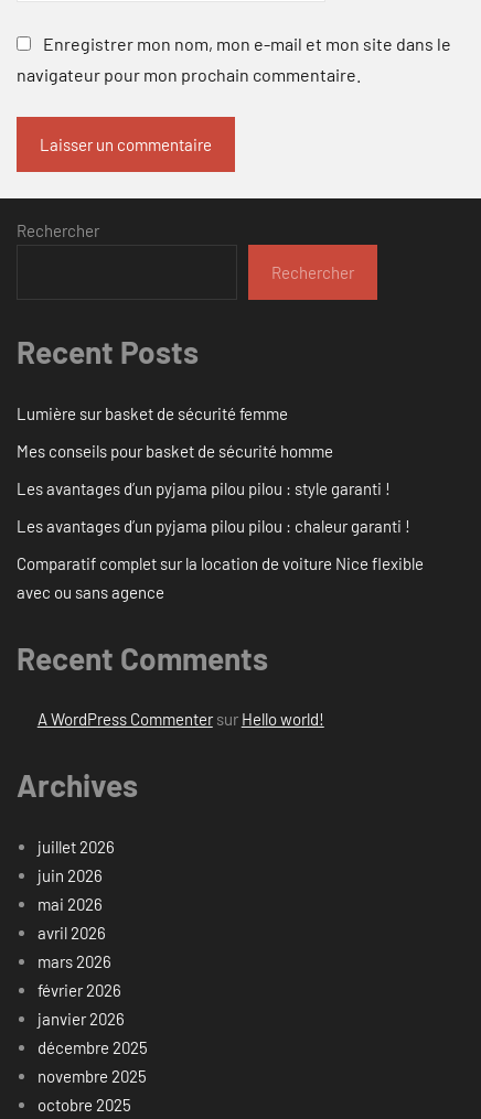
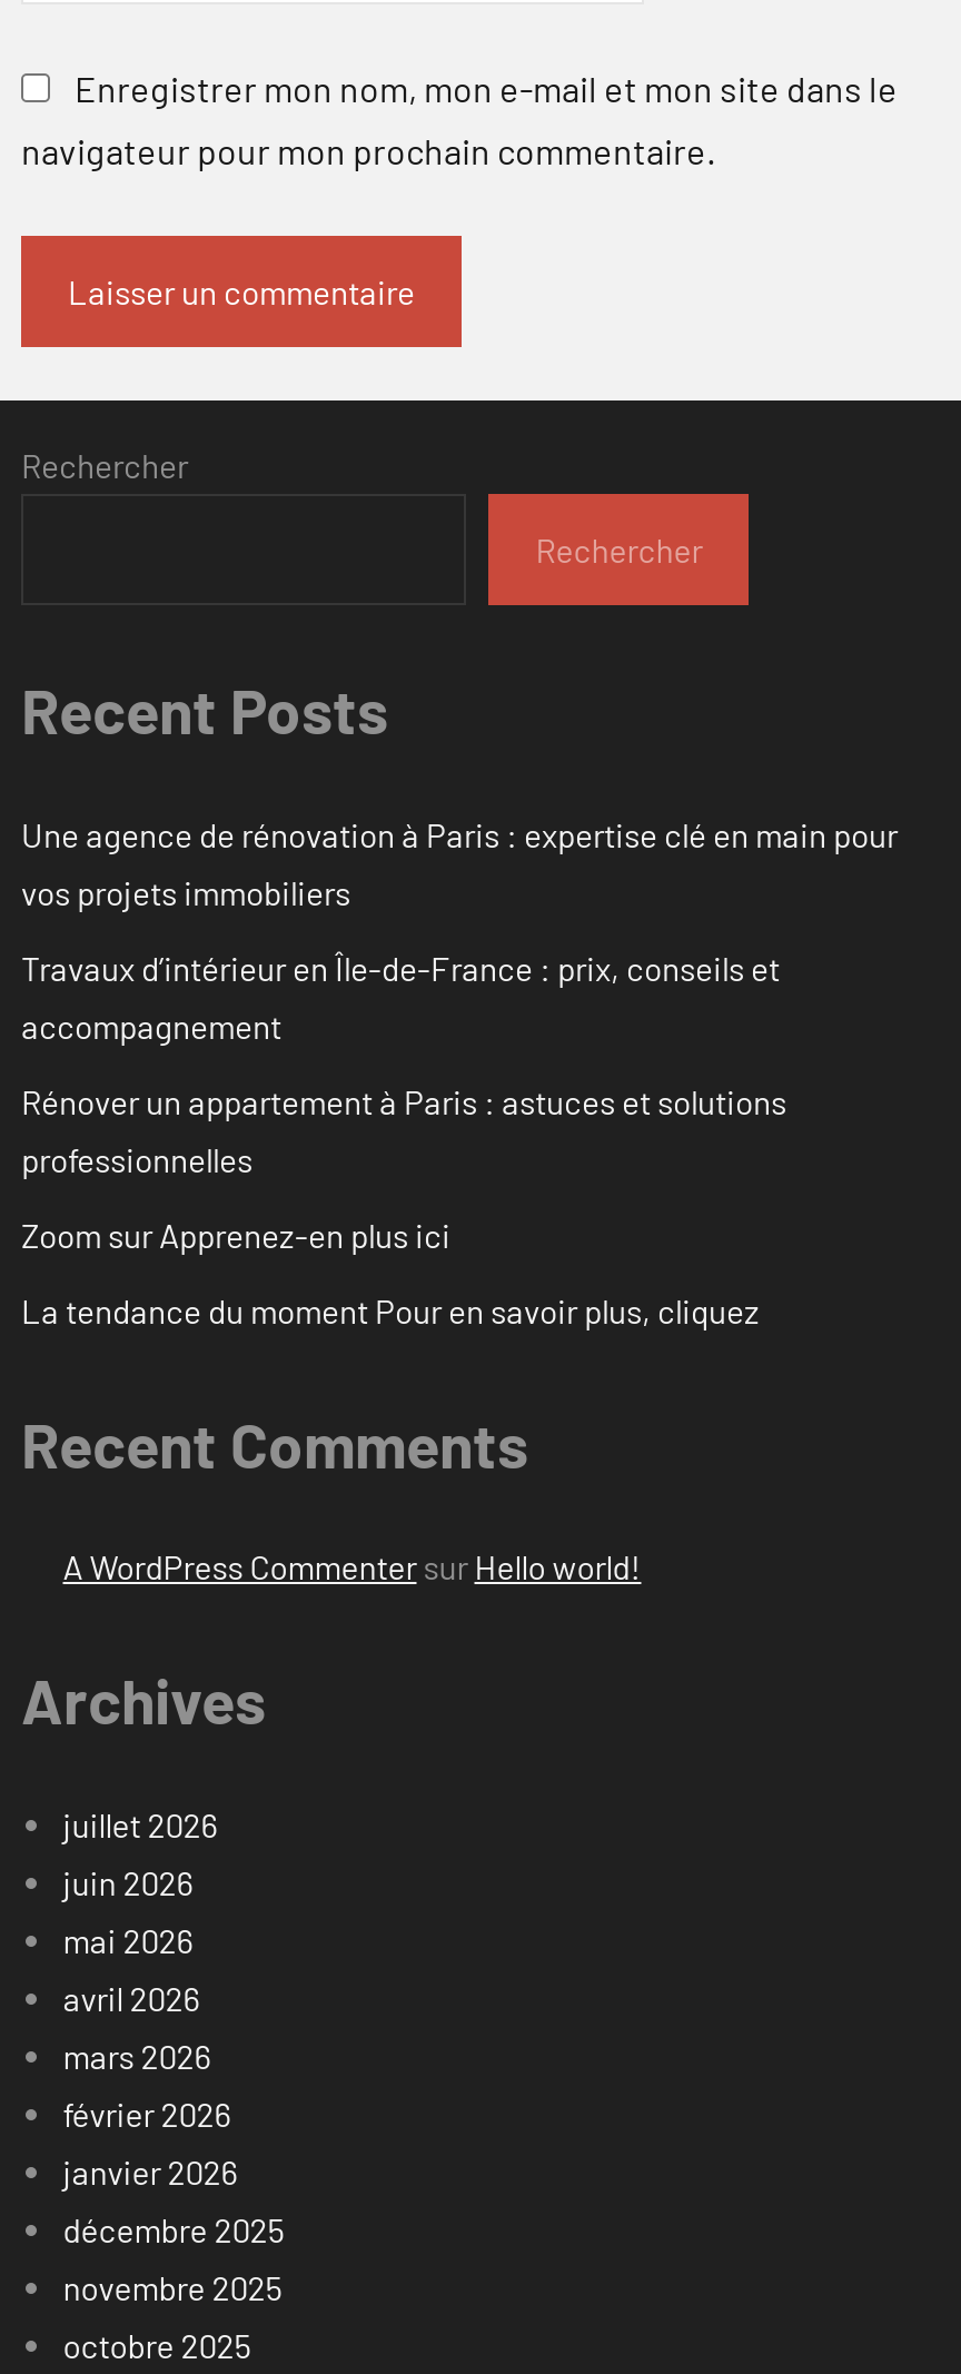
[17,403,288,423] Lumière sur basket de sécurité femme -> [21,814,898,912] Une agence de rénovation à Paris : expertise clé en main pour | vos projets immobiliers
[17,441,333,461] Mes conseils pour basket de sécurité homme -> [21,947,780,1045] Travaux d’intérieur en Île-de-France : prix, conseils et | accompagnement
[17,478,391,498] Les avantages d’un pyjama pilou pilou : style garanti ! -> [21,1081,786,1179] Rénover un appartement à Paris : astuces et solutions | professionnelles
[17,516,410,536] Les avantages d’un pyjama pilou pilou : chaleur garanti ! -> [21,1214,450,1254] Zoom sur Apprenez-en plus ici
[17,553,424,602] Comparatif complet sur la location de voiture Nice flexible | avec ou sans agence -> [21,1290,760,1330] La tendance du moment Pour en savoir plus, cliquez

